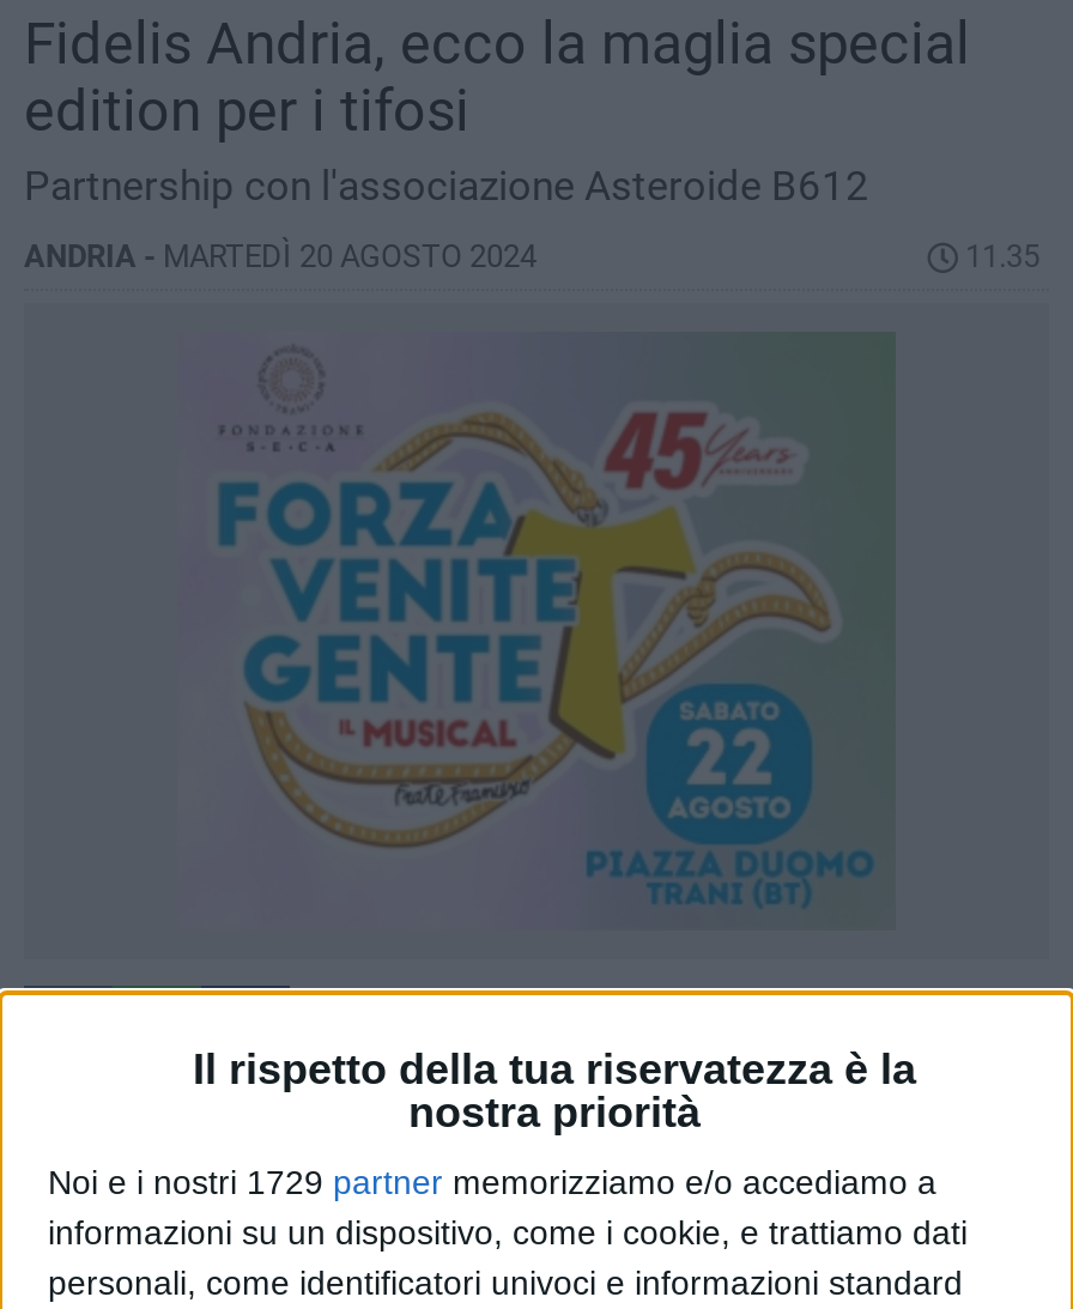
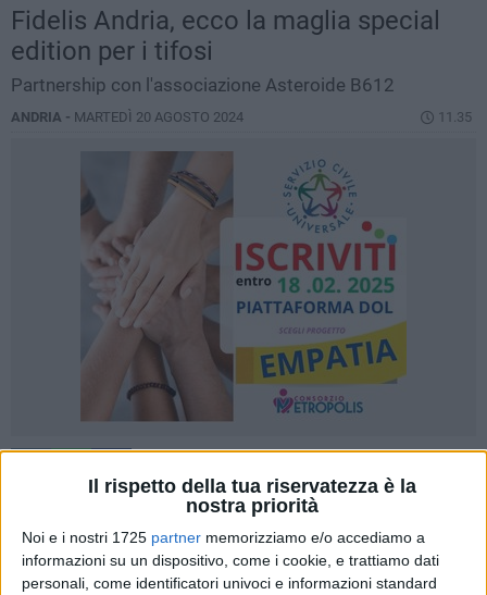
[180,334,891,926] [image] -> [80,151,405,422] [image]
[48,1162,936,1200] Noi e i nostri 1729 partner memorizziamo e/o accediamo a -> [22,528,425,546] Noi e i nostri 1725 partner memorizziamo e/o accediamo a

